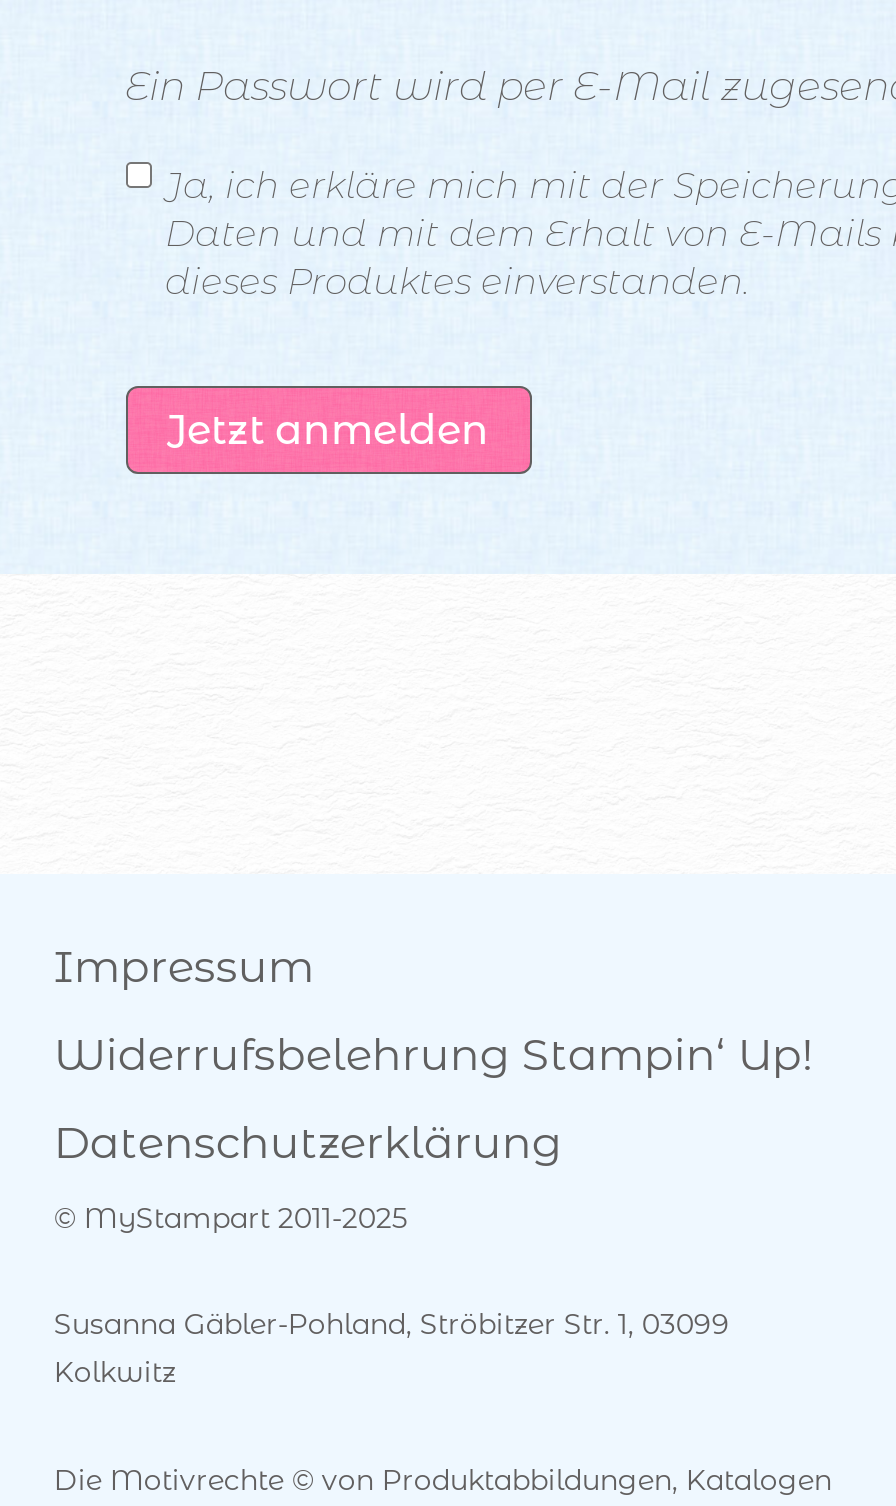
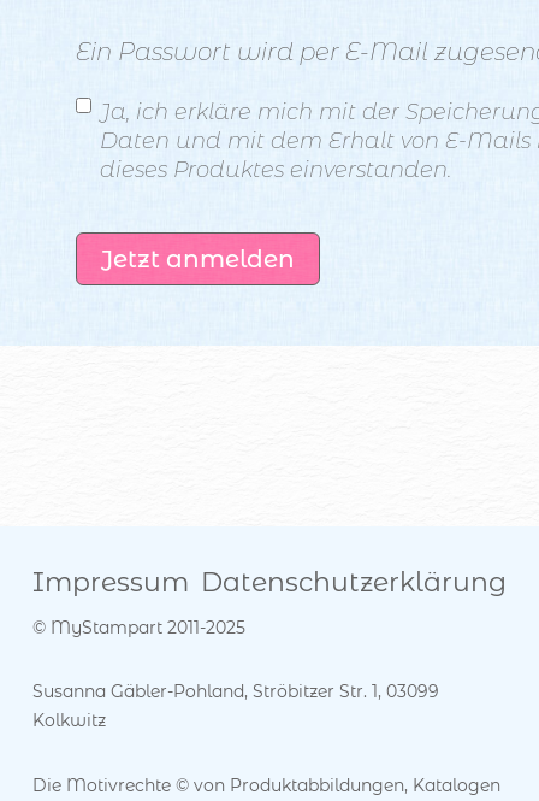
[54,940,826,1170] Impressum | Widerrufsbelehrung Stampin‘ Up! | Datenschutzerklärung -> [32,566,507,599] Impressum Datenschutzerklärung

